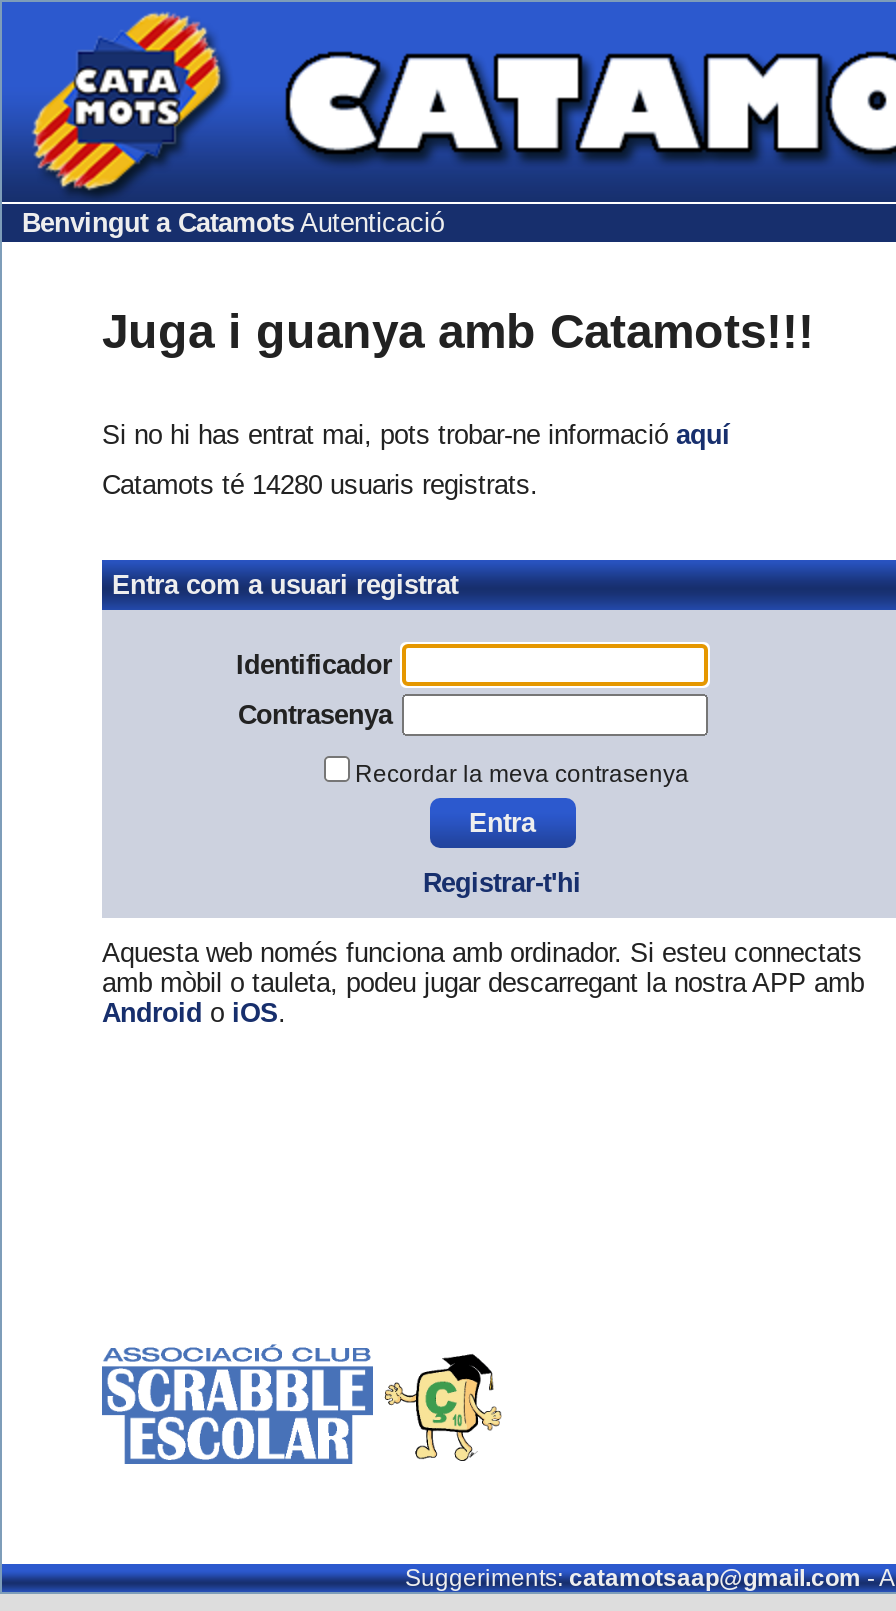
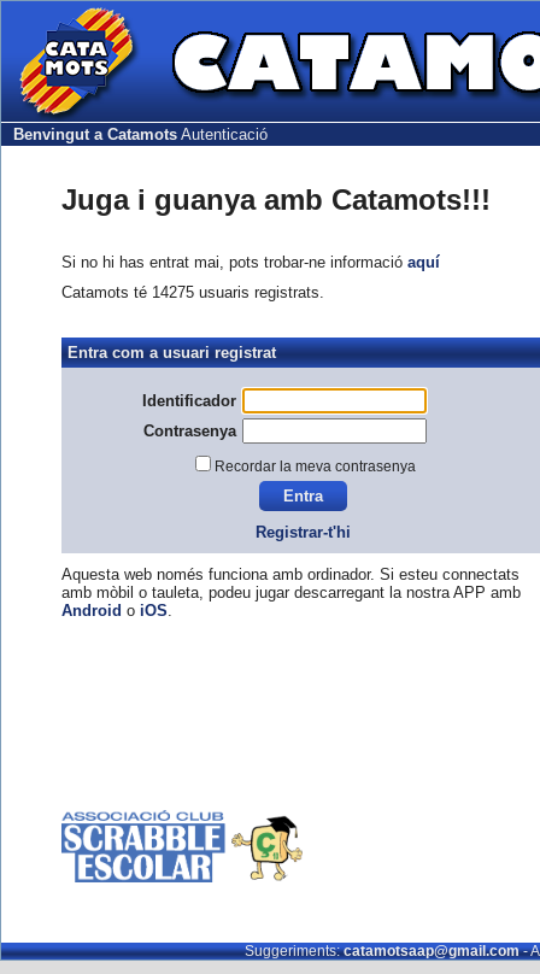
[102,470,538,500] Catamots té 14280 usuaris registrats. -> [61,283,324,301] Catamots té 14275 usuaris registrats.

